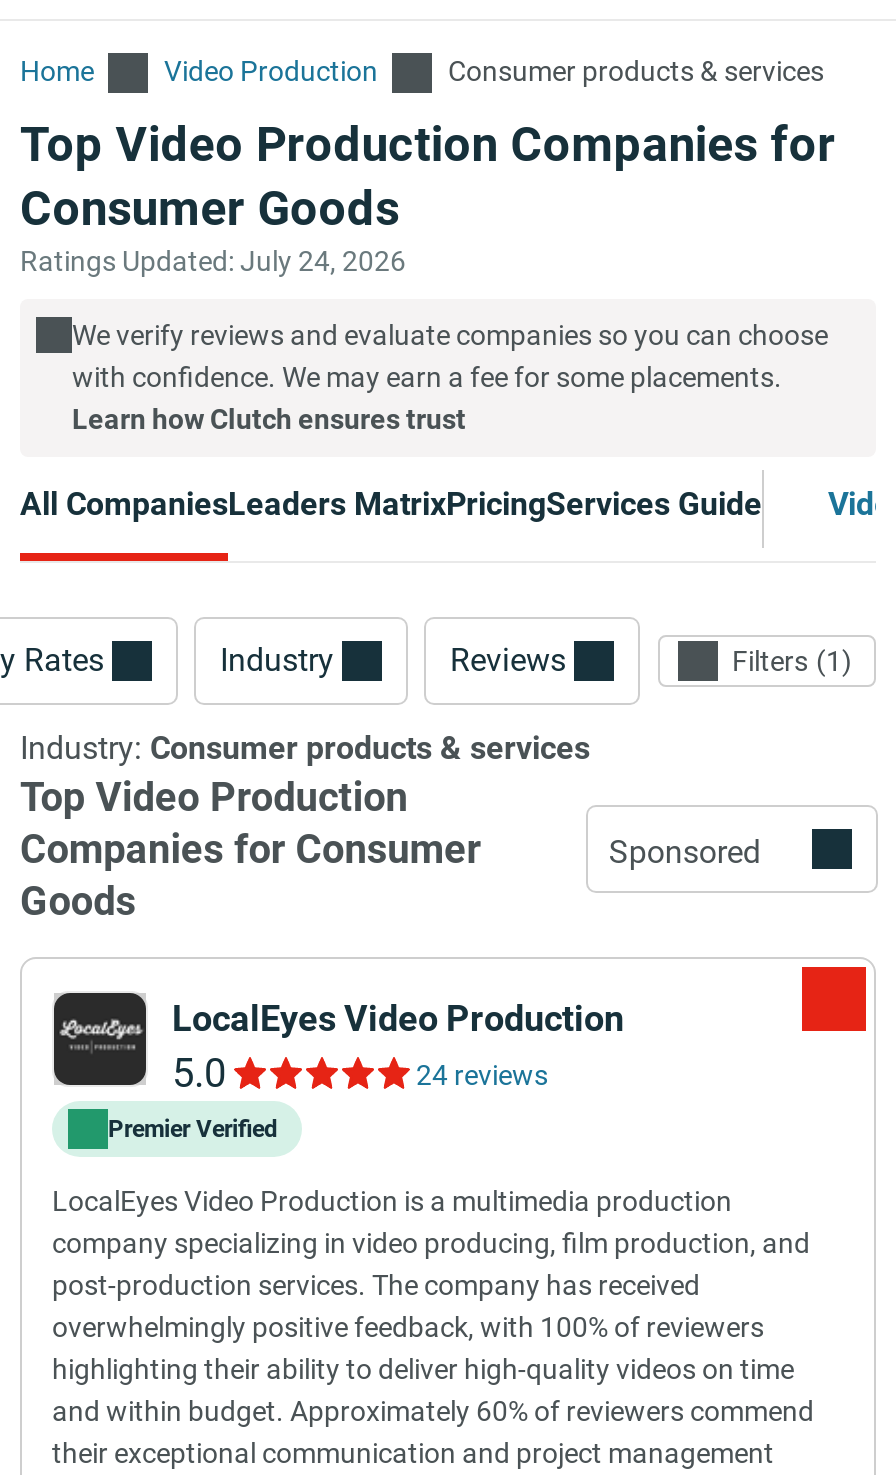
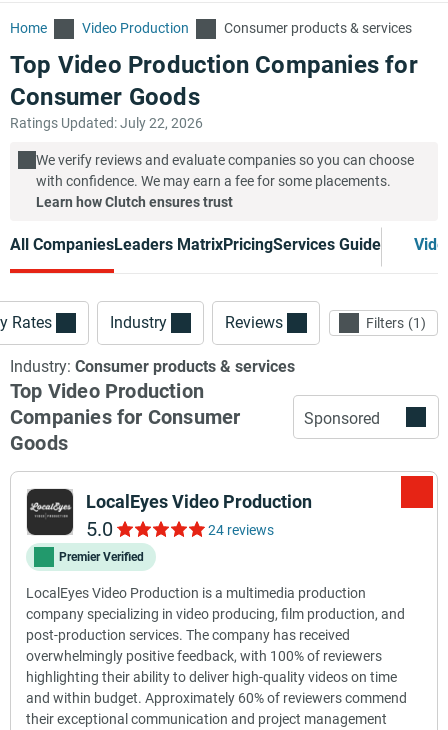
[20,245,406,277] Ratings Updated: July 24, 2026 -> [10,115,203,131] Ratings Updated: July 22, 2026

